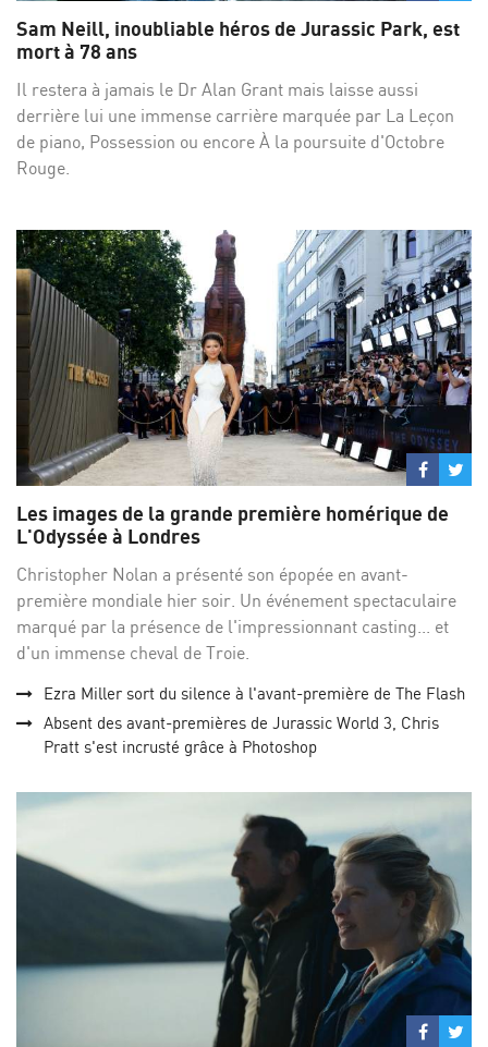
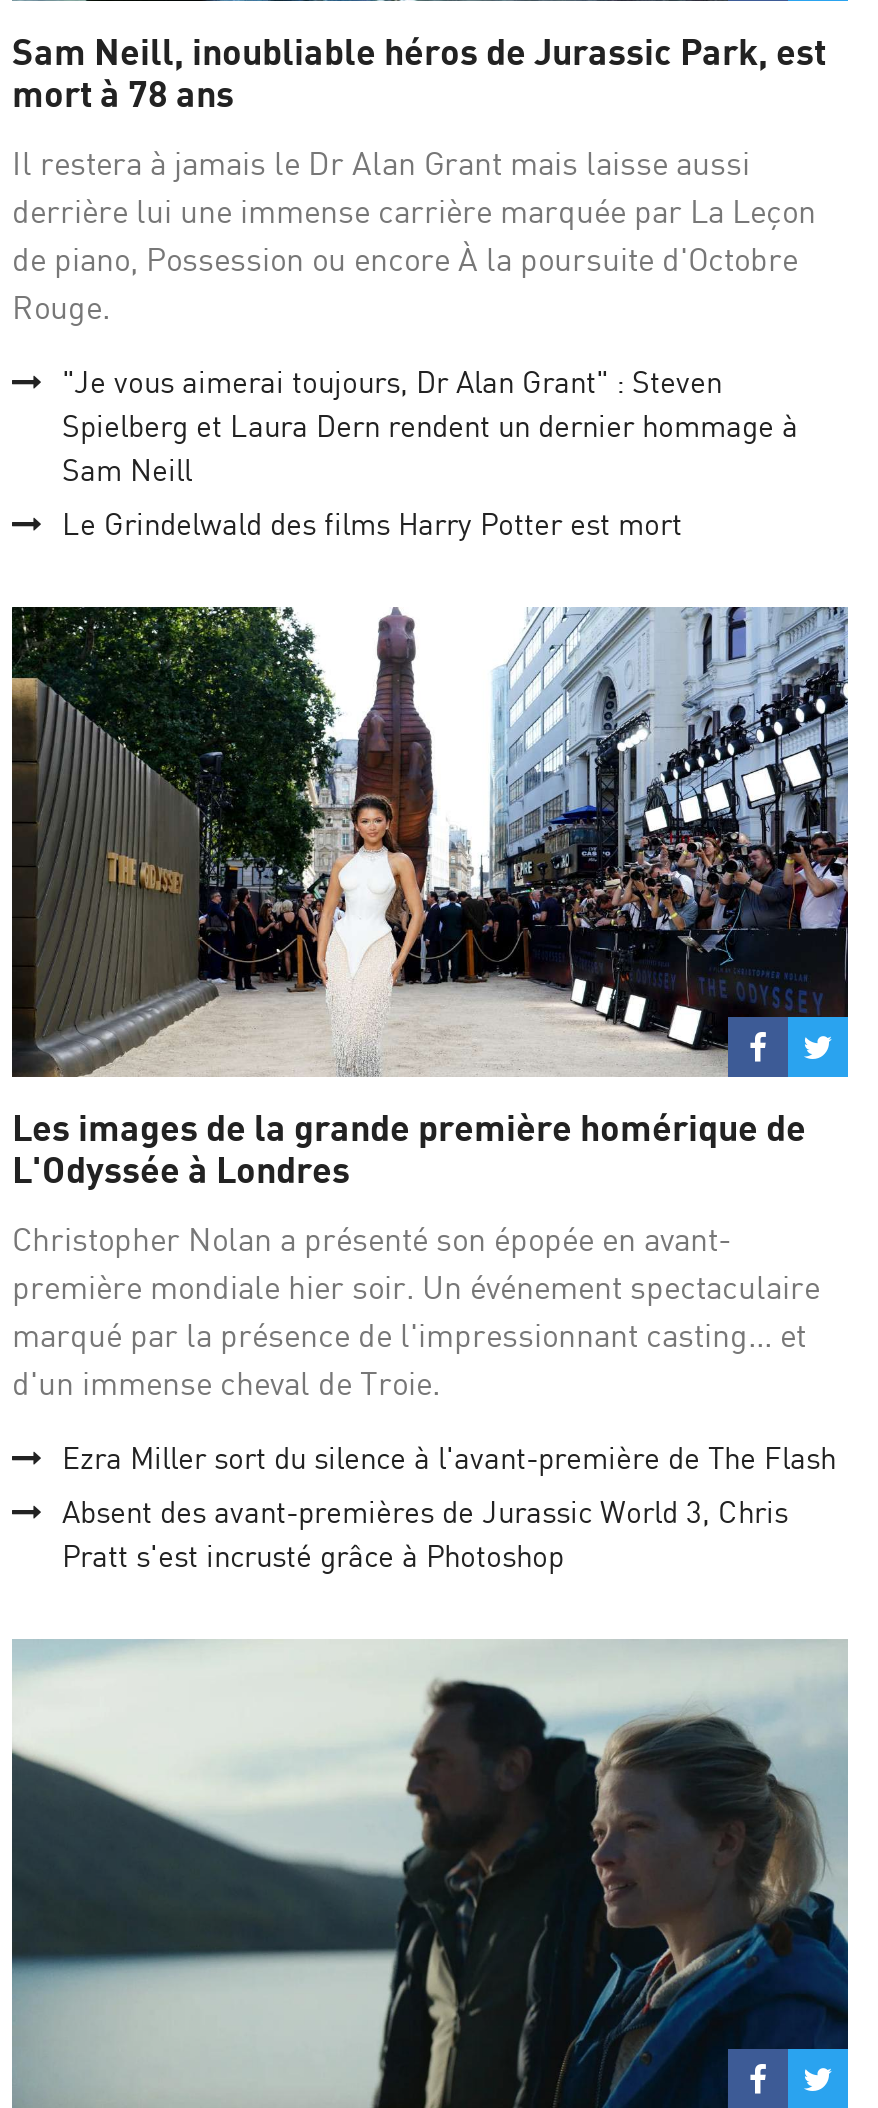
none -> [62,364,798,544] "Je vous aimerai toujours, Dr Alan Grant" : Steven | Spielberg et Laura Dern rendent un dernier hommage à | Sam Neill | Le Grindelwald des films Harry Potter est mort

